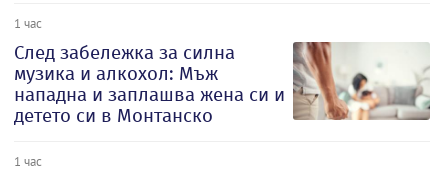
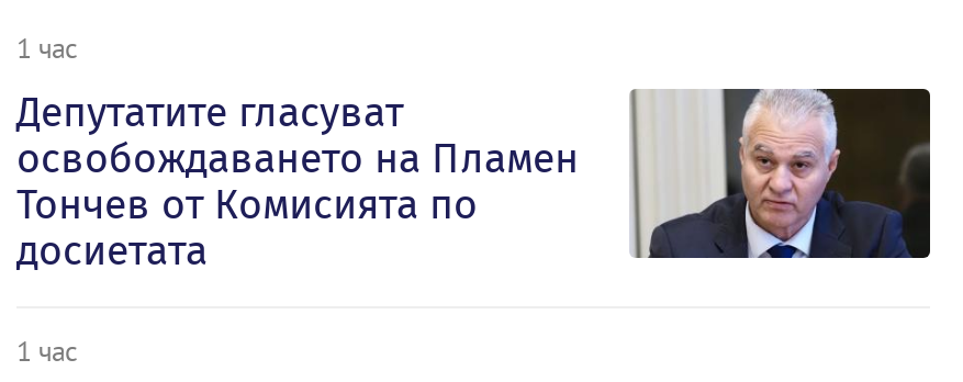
[14,41,431,127] [image] | След забележка за силна | музика и алкохол: Мъж | нападна и заплашва жена си и | детето си в Монтанско -> [16,86,932,275] [image] | Депутатите гласуват | освобождаването на Пламен | Тончев от Комисията по | досиетата

